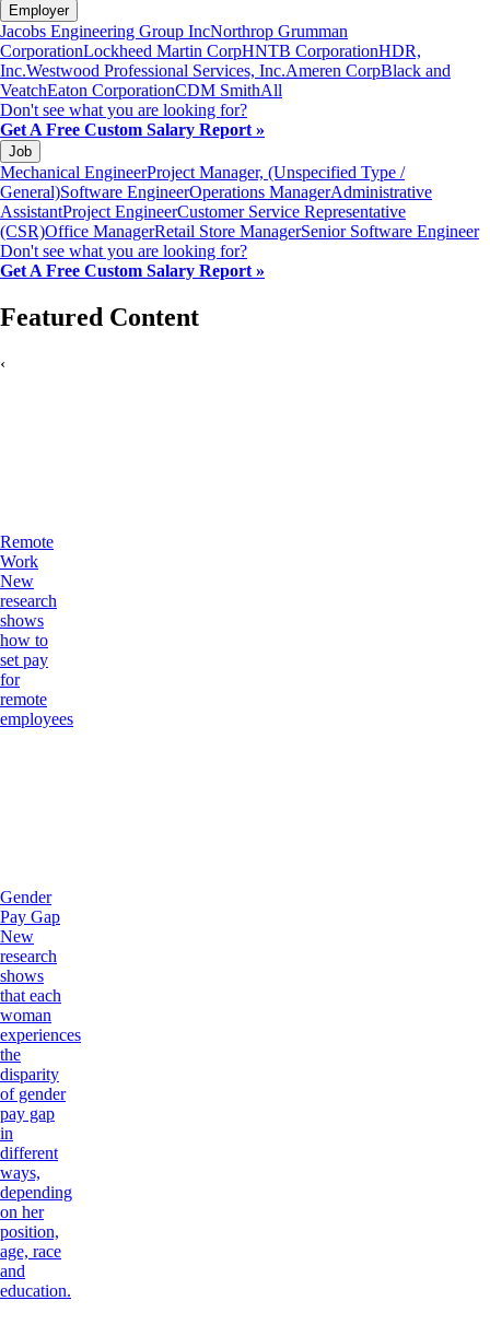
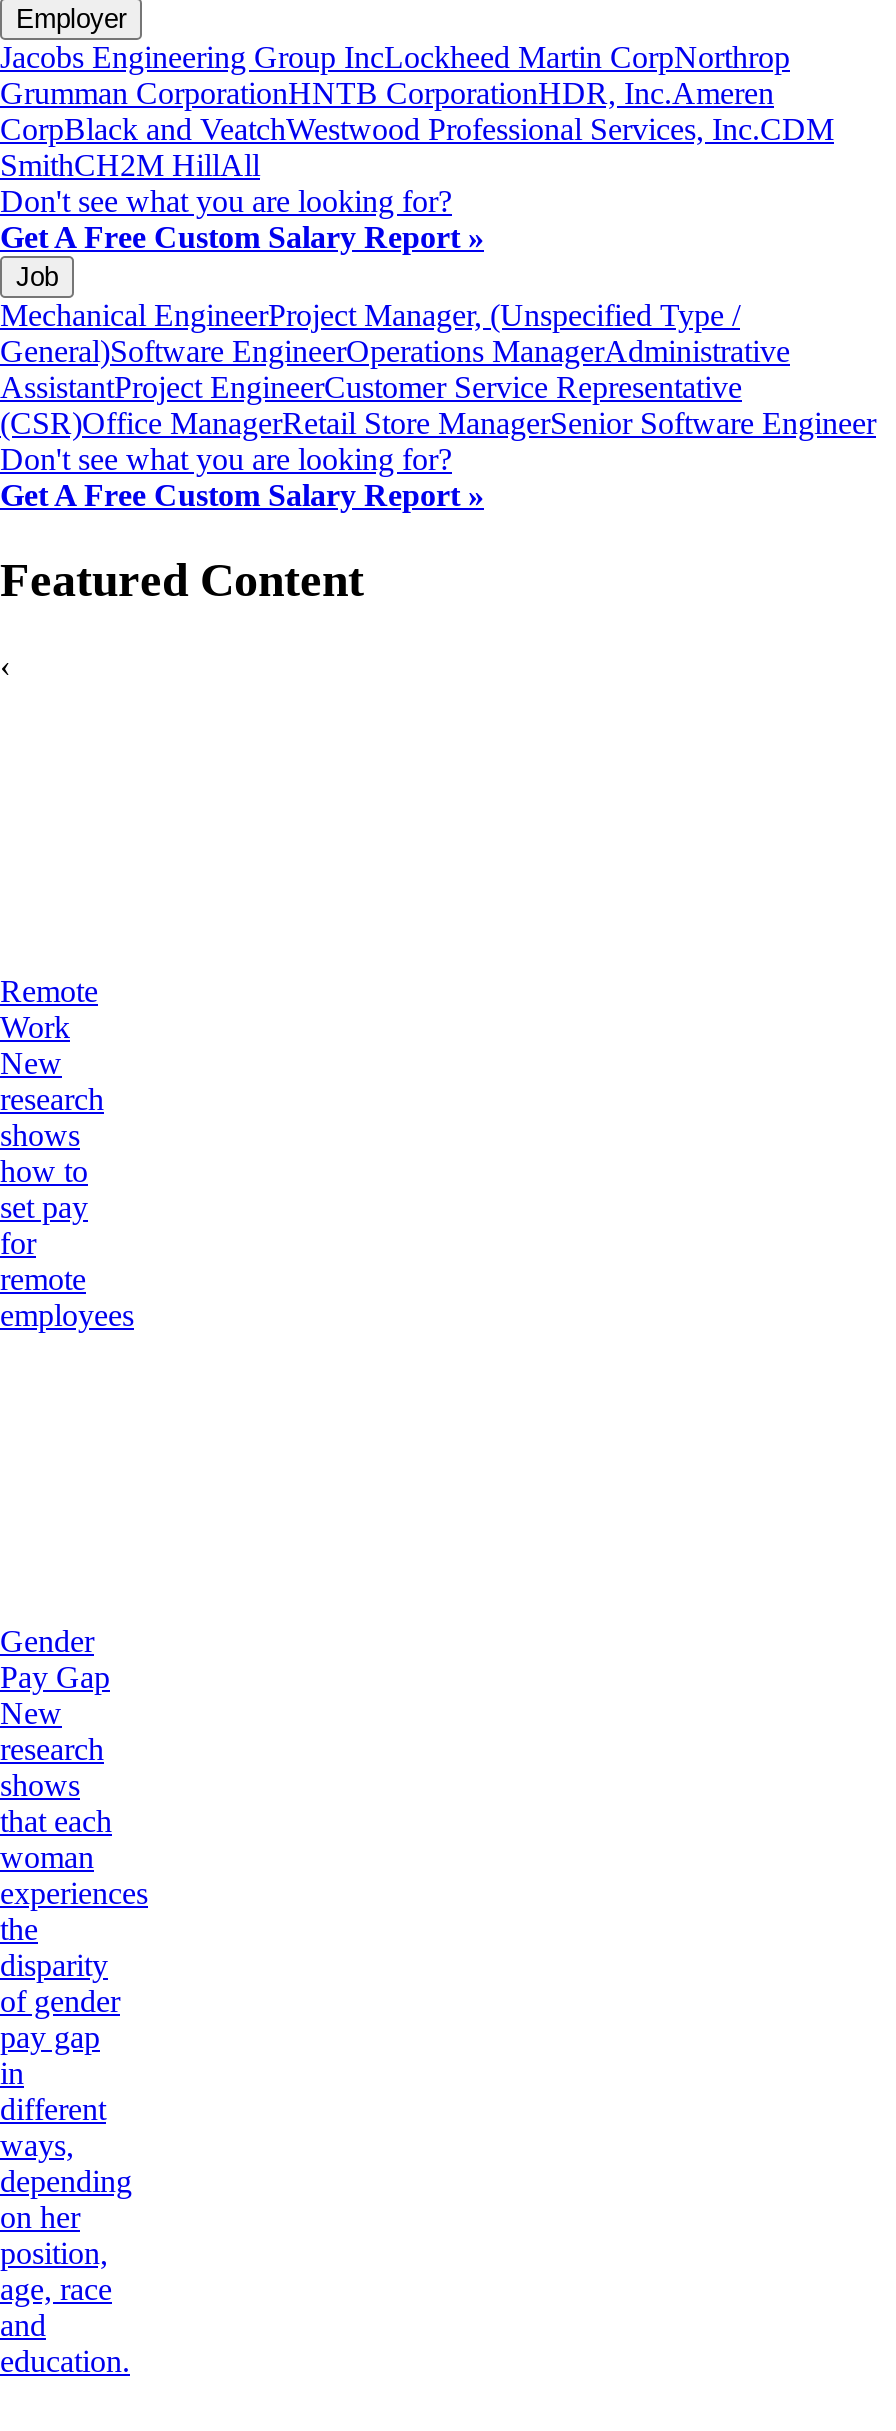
[0,22,451,100] Jacobs Engineering Group IncNorthrop Grumman | CorporationLockheed Martin CorpHNTB CorporationHDR, | Inc.Westwood Professional Services, Inc.Ameren CorpBlack and | VeatchEaton CorporationCDM SmithAll -> [0,40,834,182] Jacobs Engineering Group IncLockheed Martin CorpNorthrop | Grumman CorporationHNTB CorporationHDR, Inc.Ameren | CorpBlack and VeatchWestwood Professional Services, Inc.CDM | SmithCH2M HillAll

